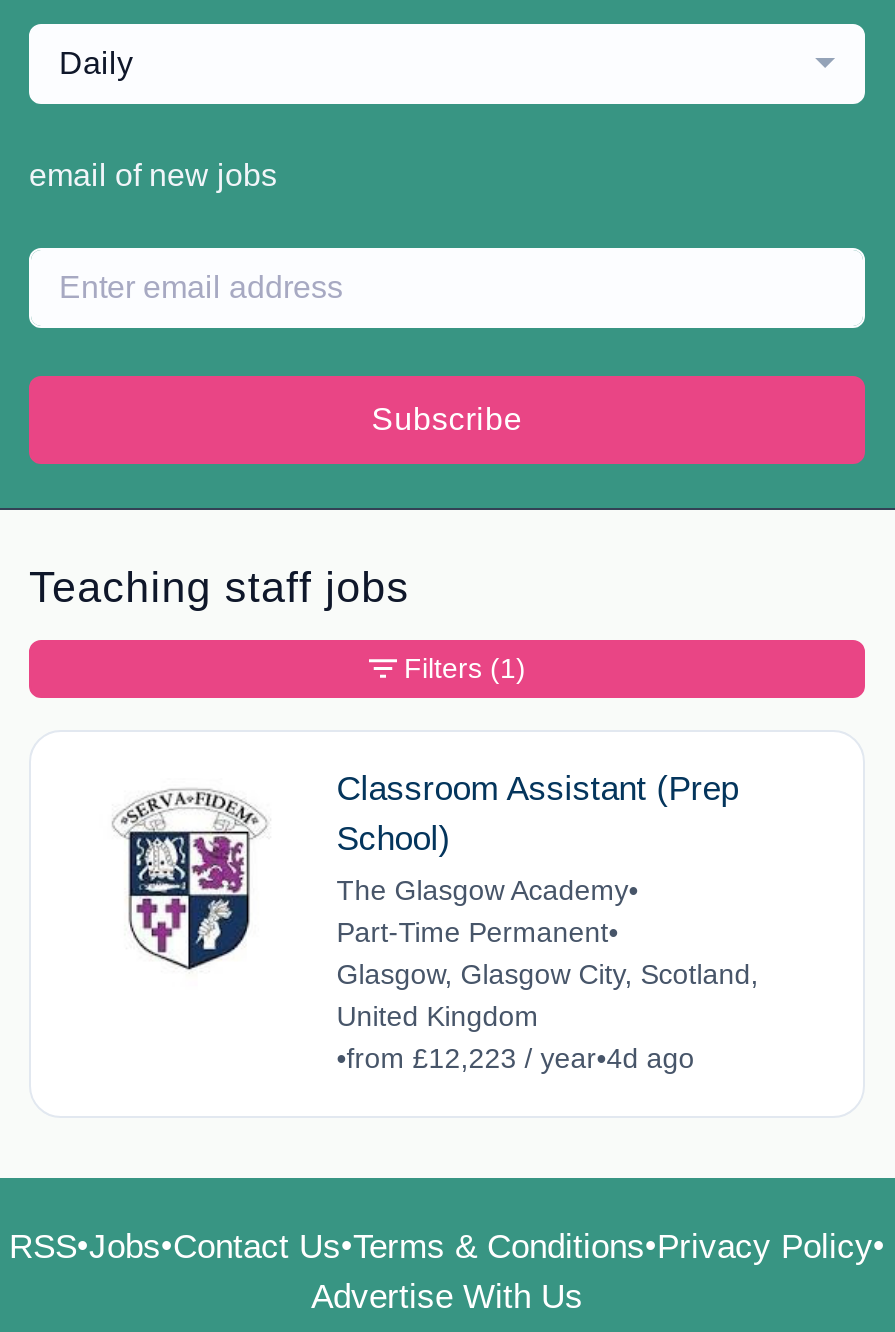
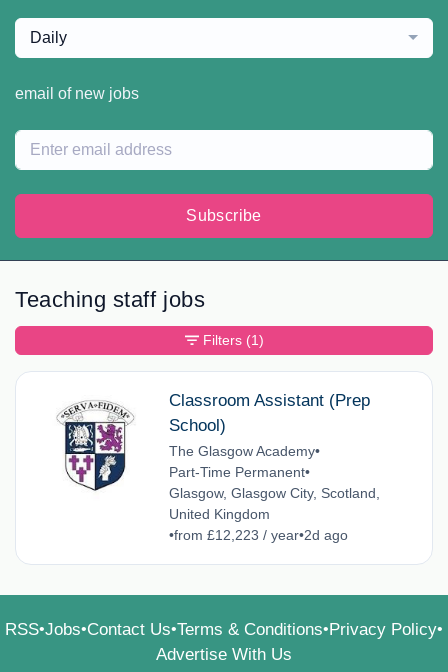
[337,1042,695,1074] •from £12,223 / year•4d ago -> [169,527,348,543] •from £12,223 / year•2d ago

